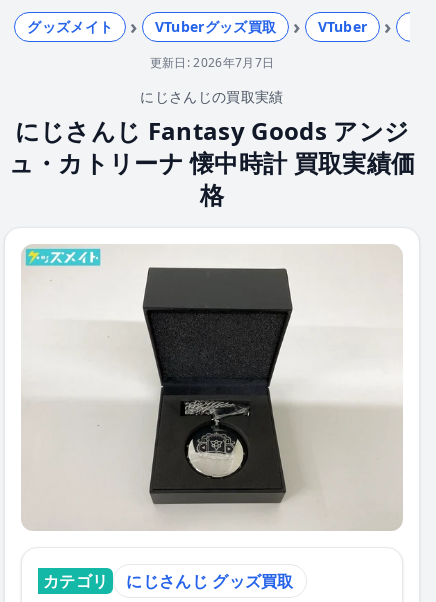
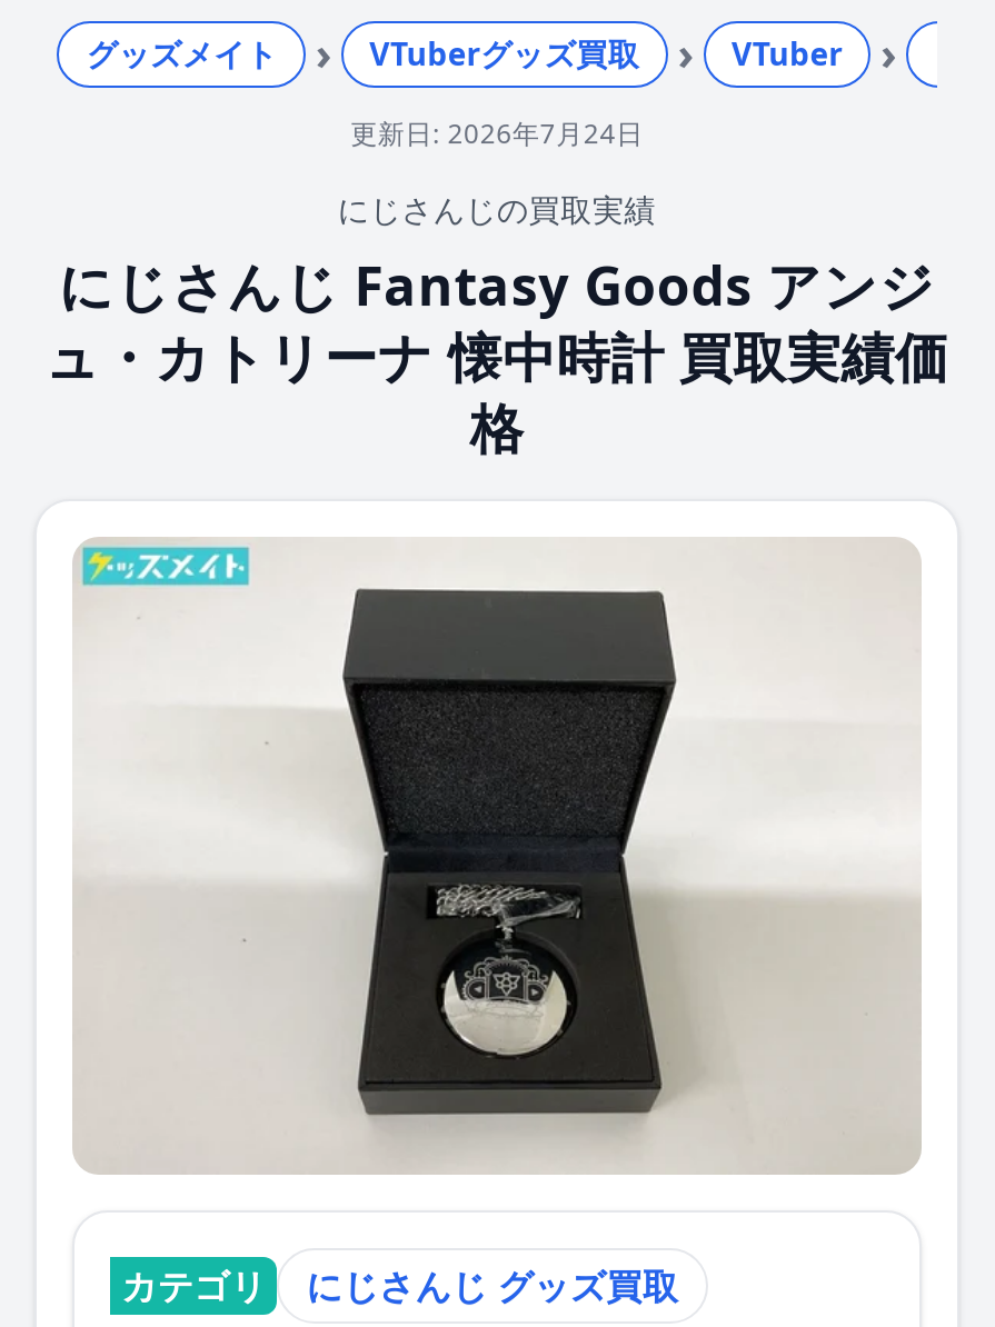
[150,54,274,71] 更新日: 2026年7月7日 -> [350,114,643,152] 更新日: 2026年7月24日

